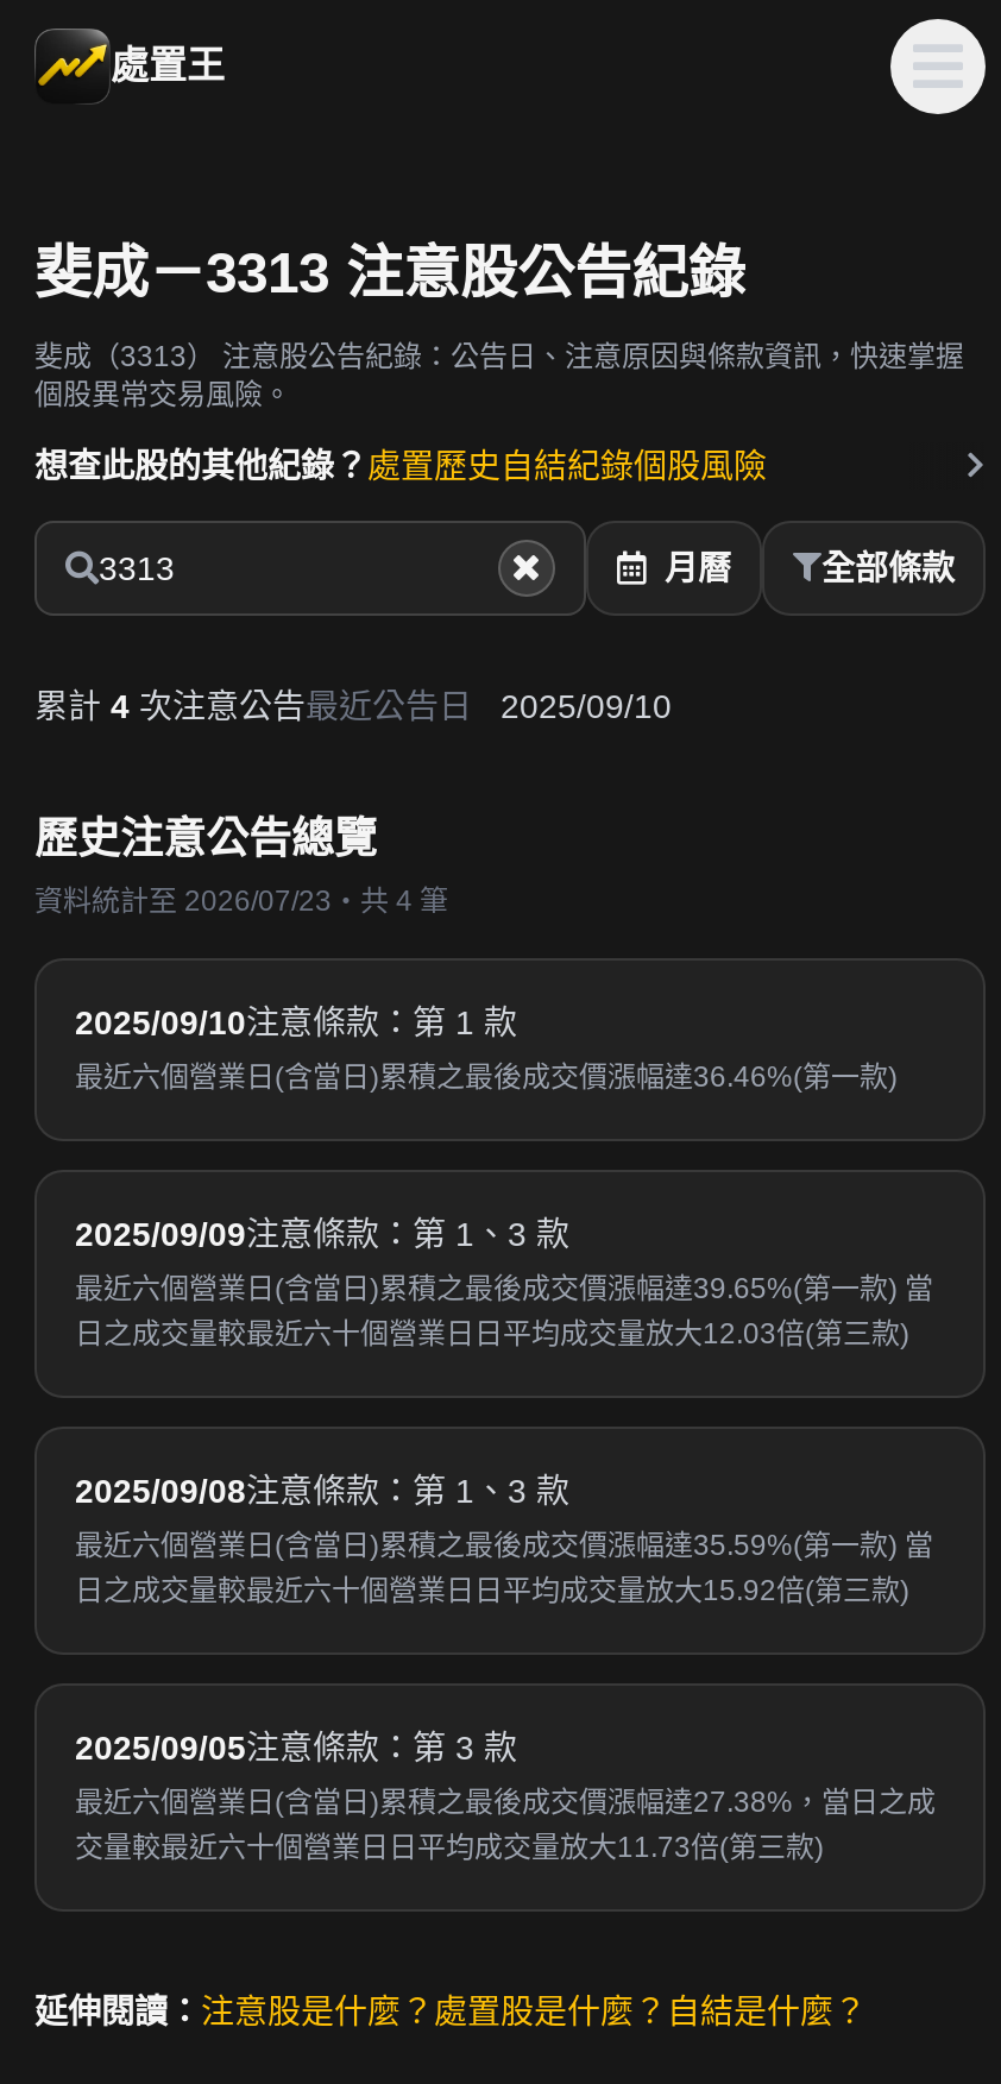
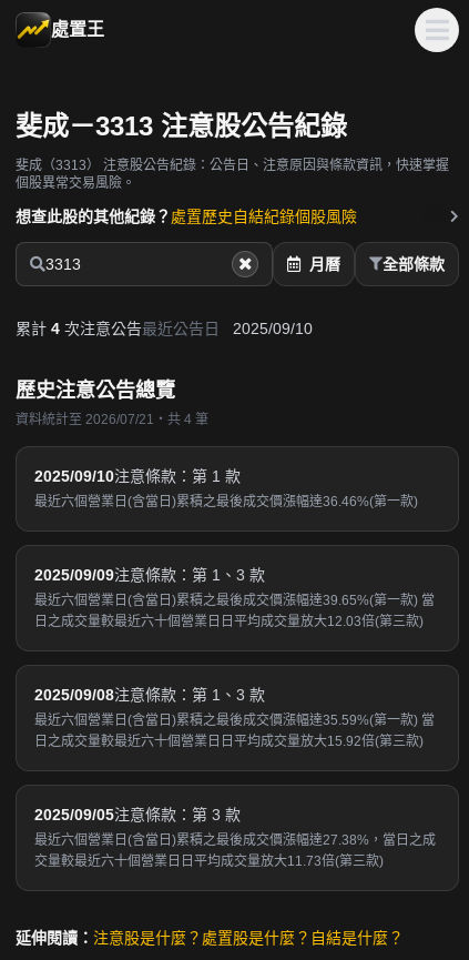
[34,884,448,918] 資料統計至 2026/07/23・共 4 筆 -> [16,412,208,427] 資料統計至 2026/07/21・共 4 筆

